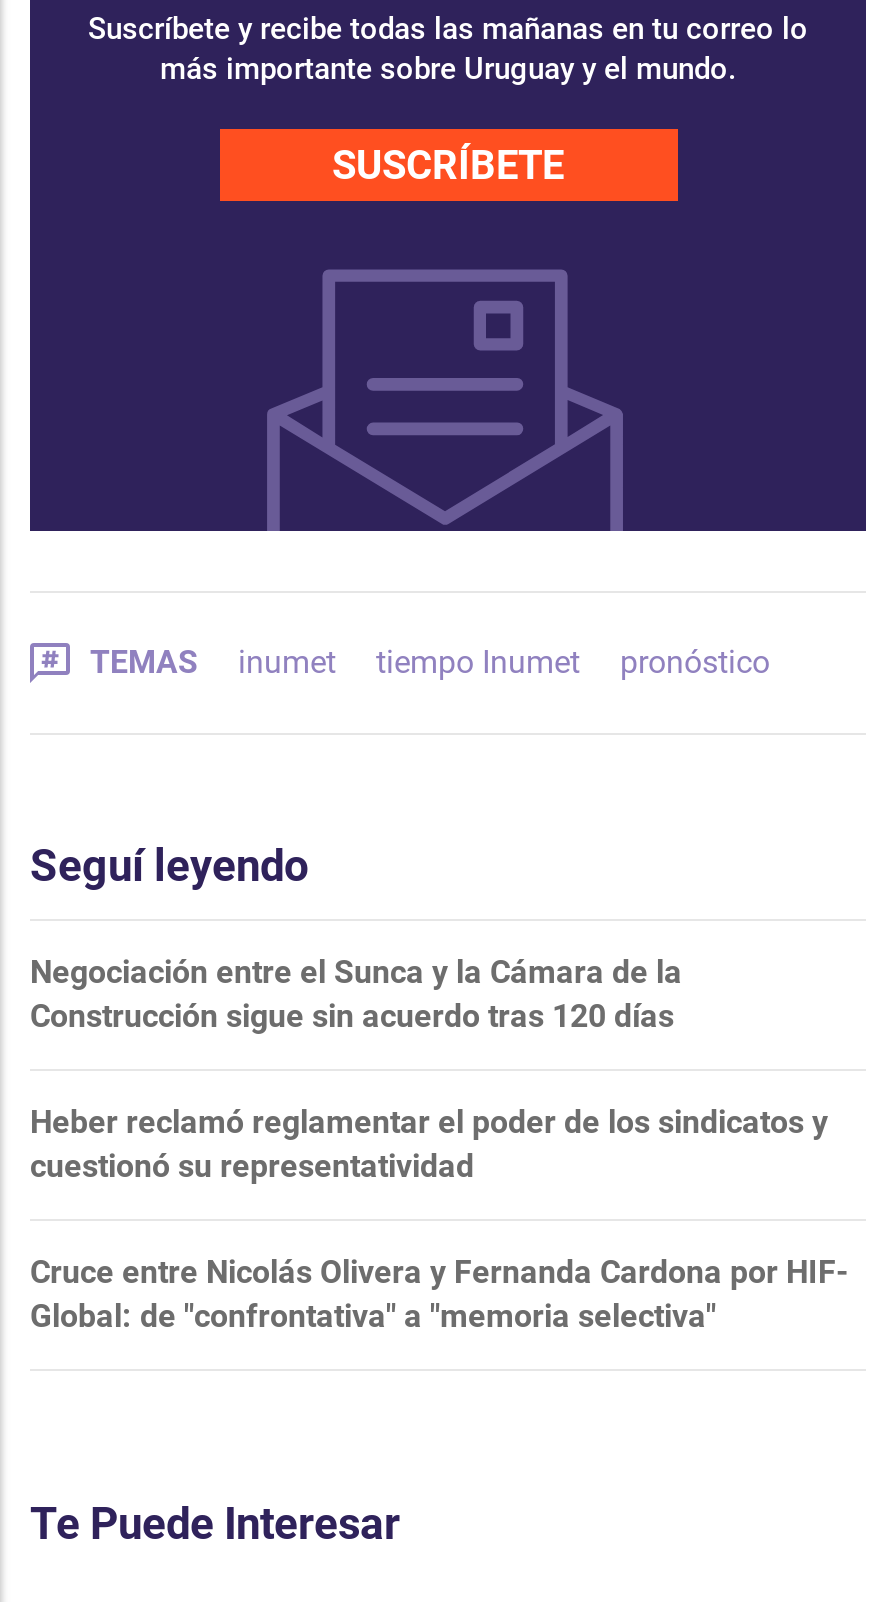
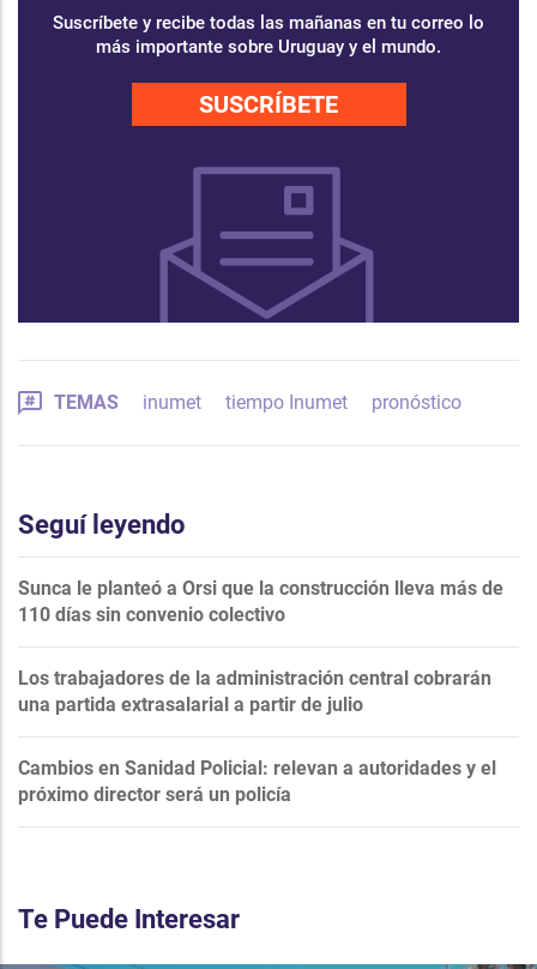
[30,952,682,1034] Negociación entre el Sunca y la Cámara de la | Construcción sigue sin acuerdo tras 120 días -> [18,576,503,626] Sunca le planteó a Orsi que la construcción lleva más de | 110 días sin convenio colectivo
[30,1102,828,1184] Heber reclamó reglamentar el poder de los sindicatos y | cuestionó su representatividad -> [18,666,491,715] Los trabajadores de la administración central cobrarán | una partida extrasalarial a partir de julio
[30,1252,848,1334] Cruce entre Nicolás Olivera y Fernanda Cardona por HIF- | Global: de "confrontativa" a "memoria selectiva" -> [18,756,496,805] Cambios en Sanidad Policial: relevan a autoridades y el | próximo director será un policía

